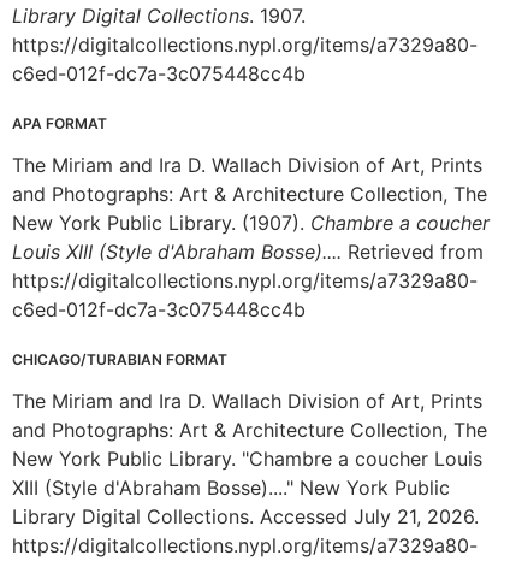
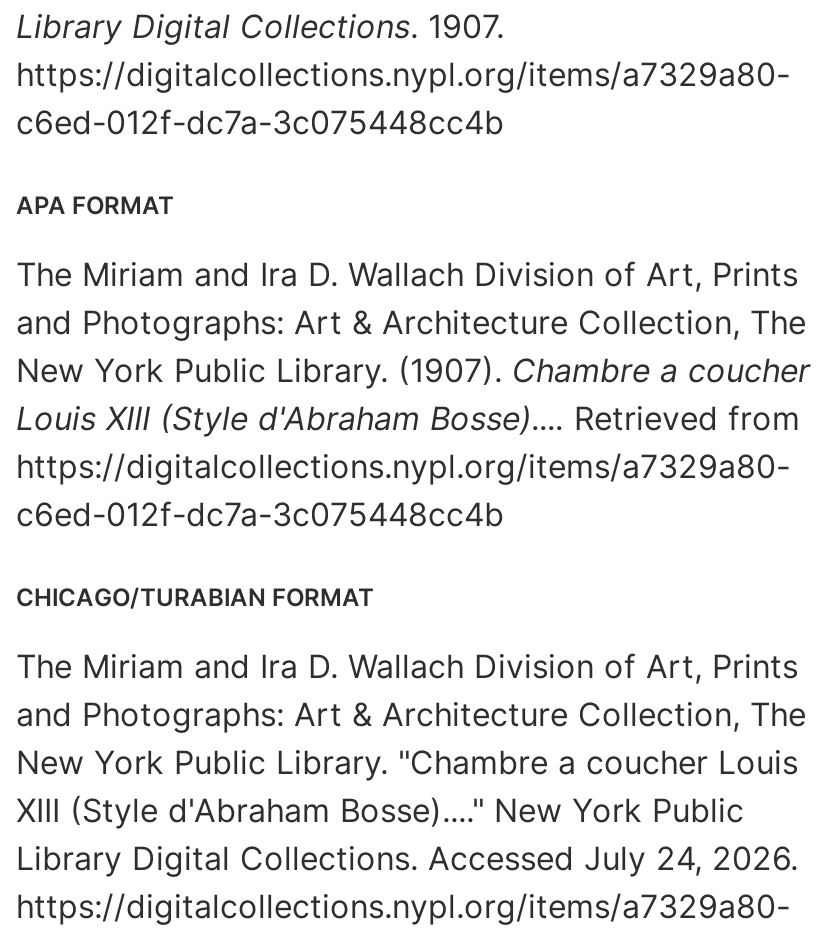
[12,504,479,528] Library Digital Collections. Accessed July 21, 2026. -> [16,838,798,878] Library Digital Collections. Accessed July 24, 2026.

